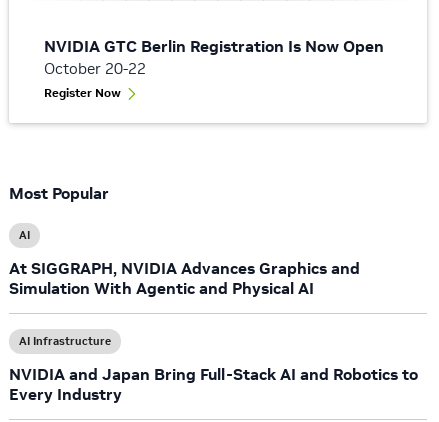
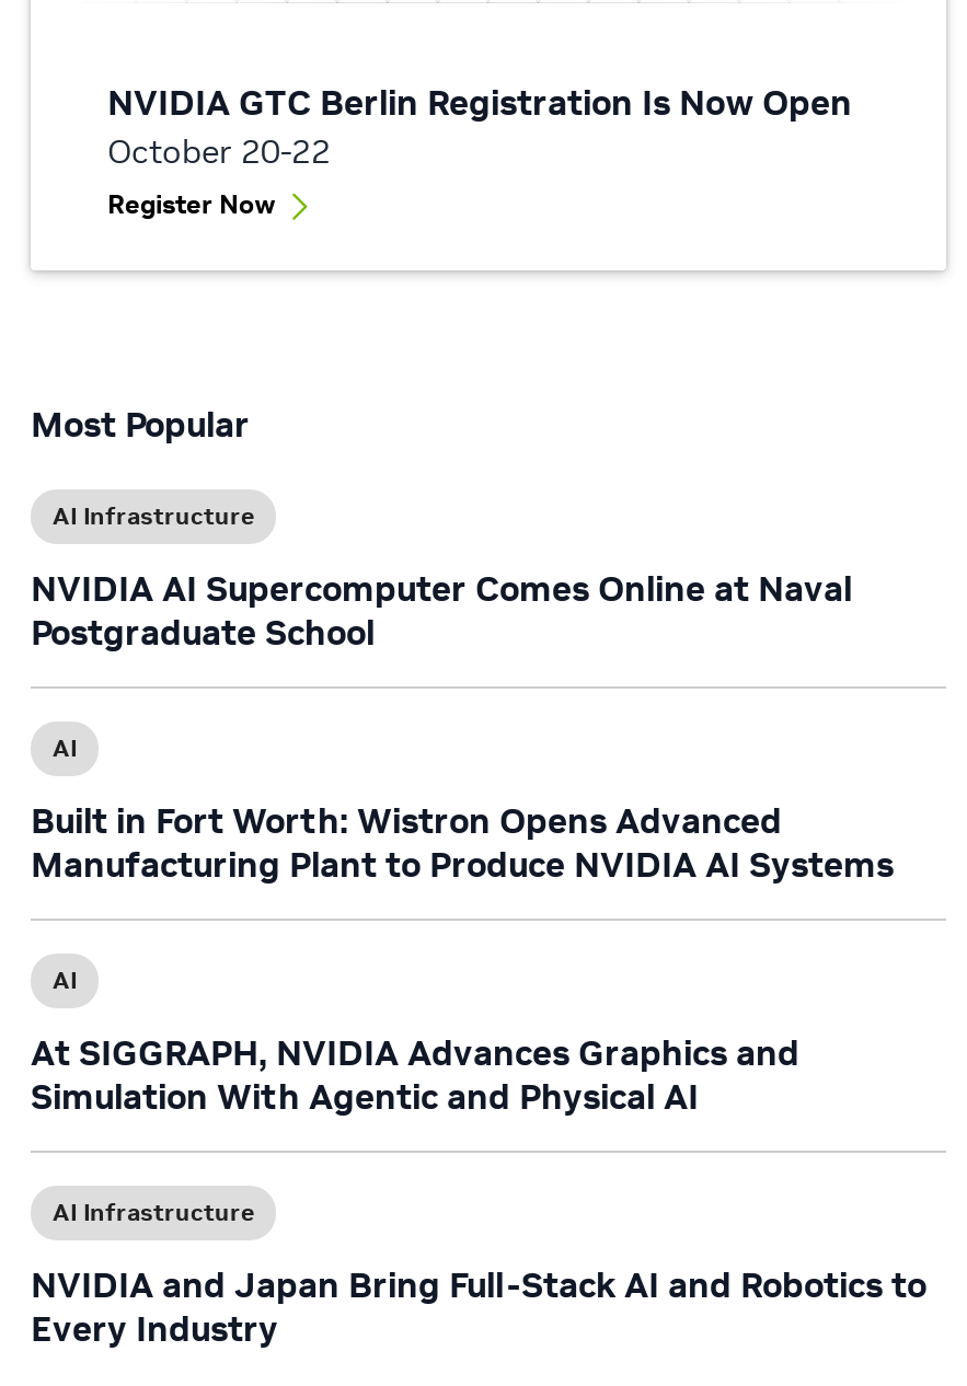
none -> [31,500,894,885] AI Infrastructure | NVIDIA AI Supercomputer Comes Online at Naval | Postgraduate School | AI | Built in Fort Worth: Wistron Opens Advanced | Manufacturing Plant to Produce NVIDIA AI Systems

